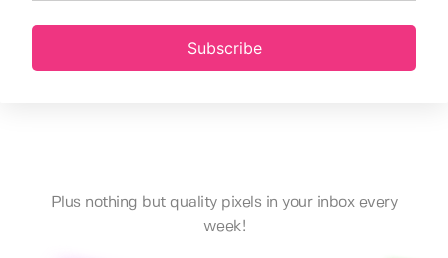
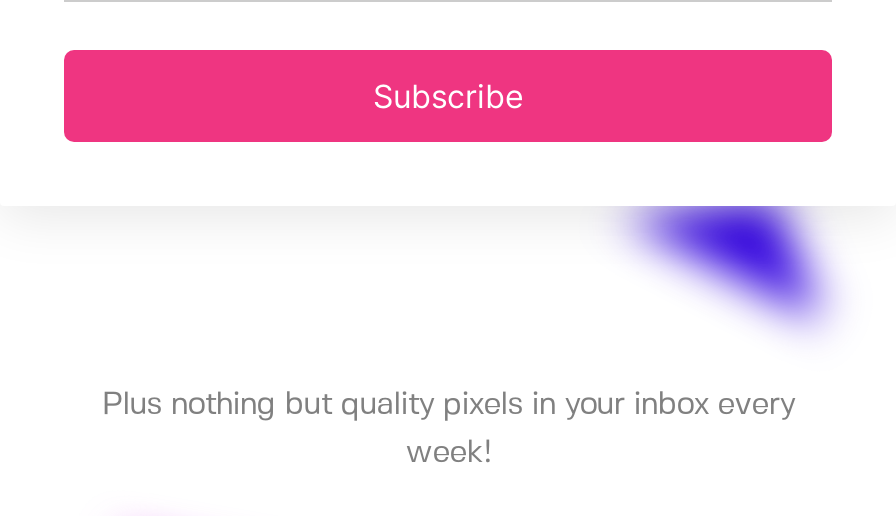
none -> [622,204,838,334] [image]

